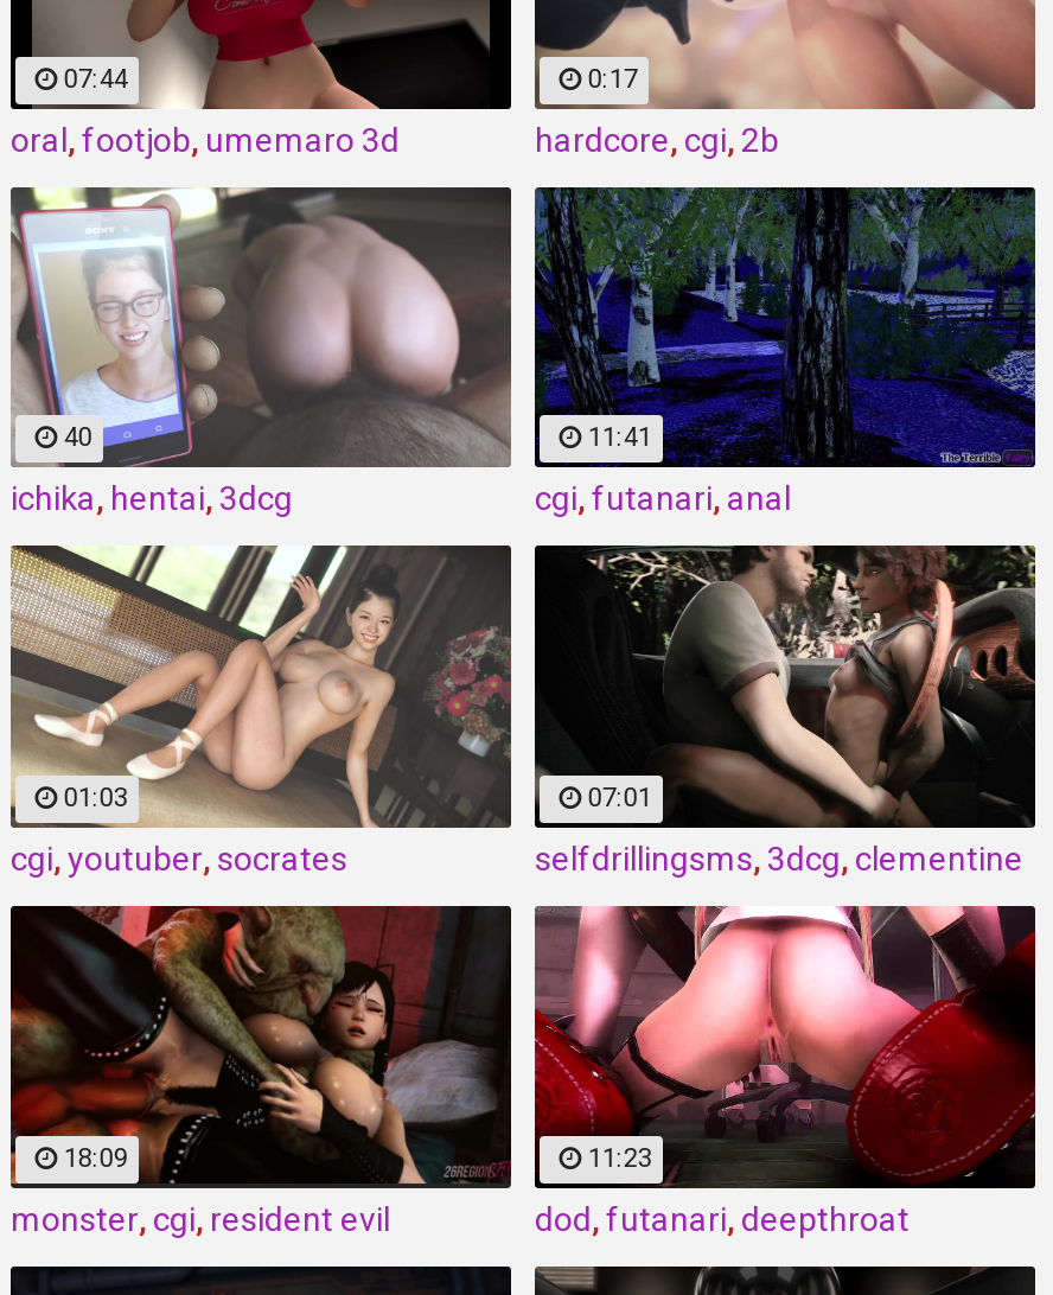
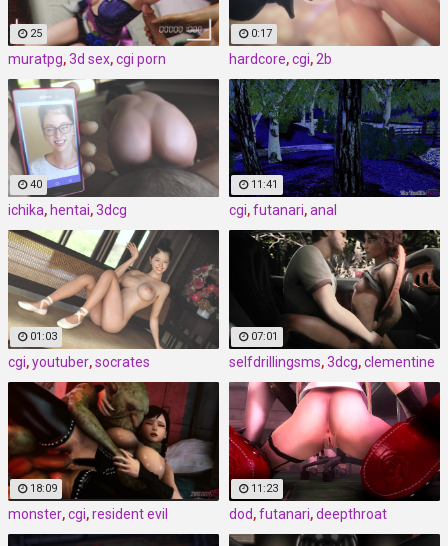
[64,64,128,94] 07:44 -> [30,27,42,40] 25
[11,120,400,158] oral, footjob, umemaro 3d -> [8,51,166,67] muratpg, 3d sex, cgi porn

